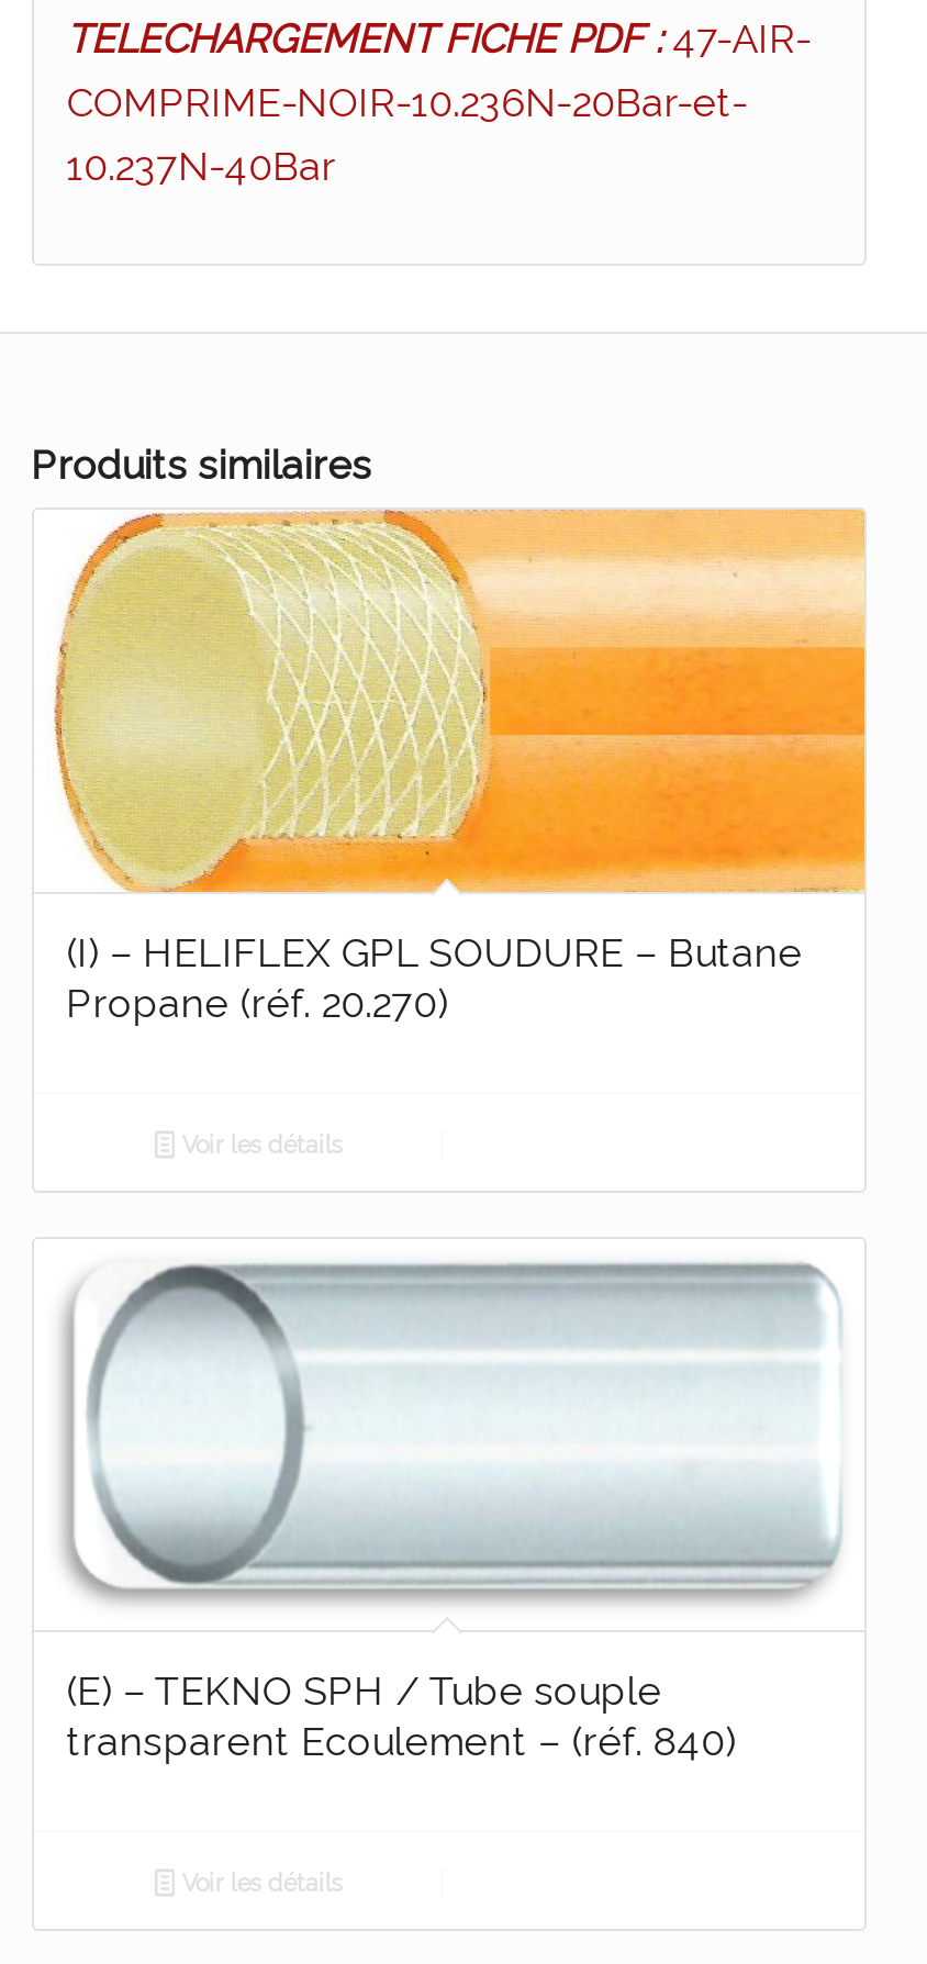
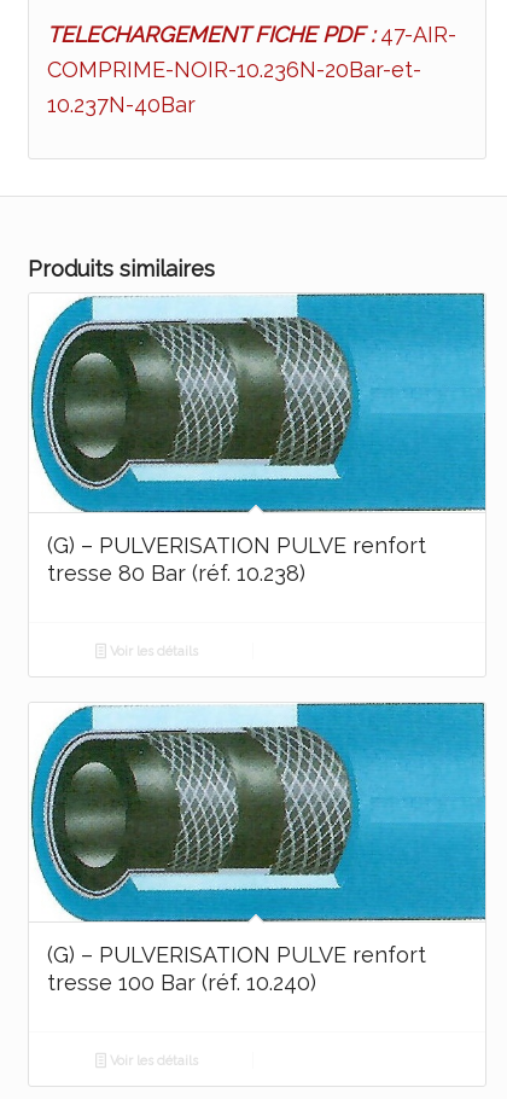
[36,507,867,1025] [image] | (I) – HELIFLEX GPL SOUDURE – Butane | Propane (réf. 20.270) -> [30,292,486,586] [image] | (G) – PULVERISATION PULVE renfort | tresse 80 Bar (réf. 10.238)
[36,1239,864,1764] [image] | (E) – TEKNO SPH / Tube souple | transparent Ecoulement – (réf. 840) -> [30,702,486,995] [image] | (G) – PULVERISATION PULVE renfort | tresse 100 Bar (réf. 10.240)

